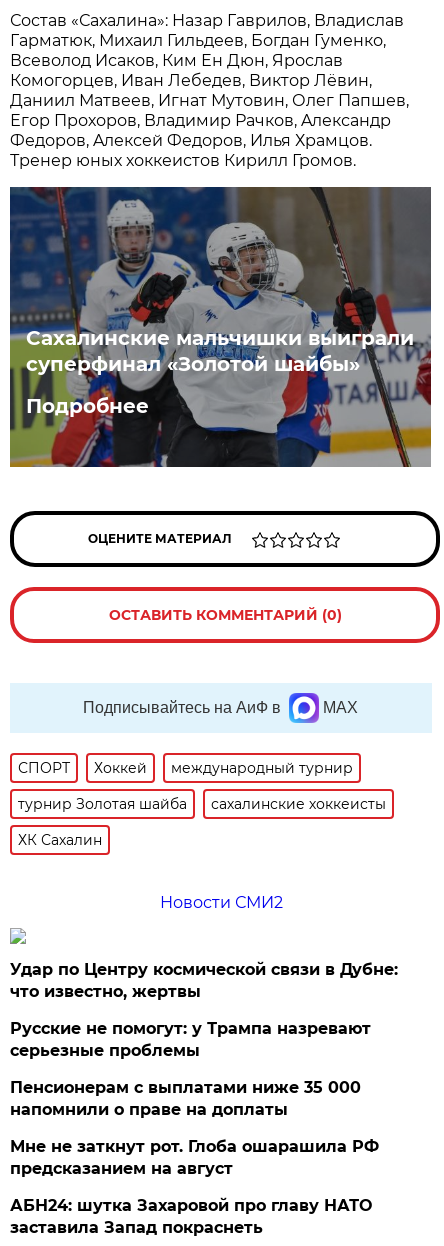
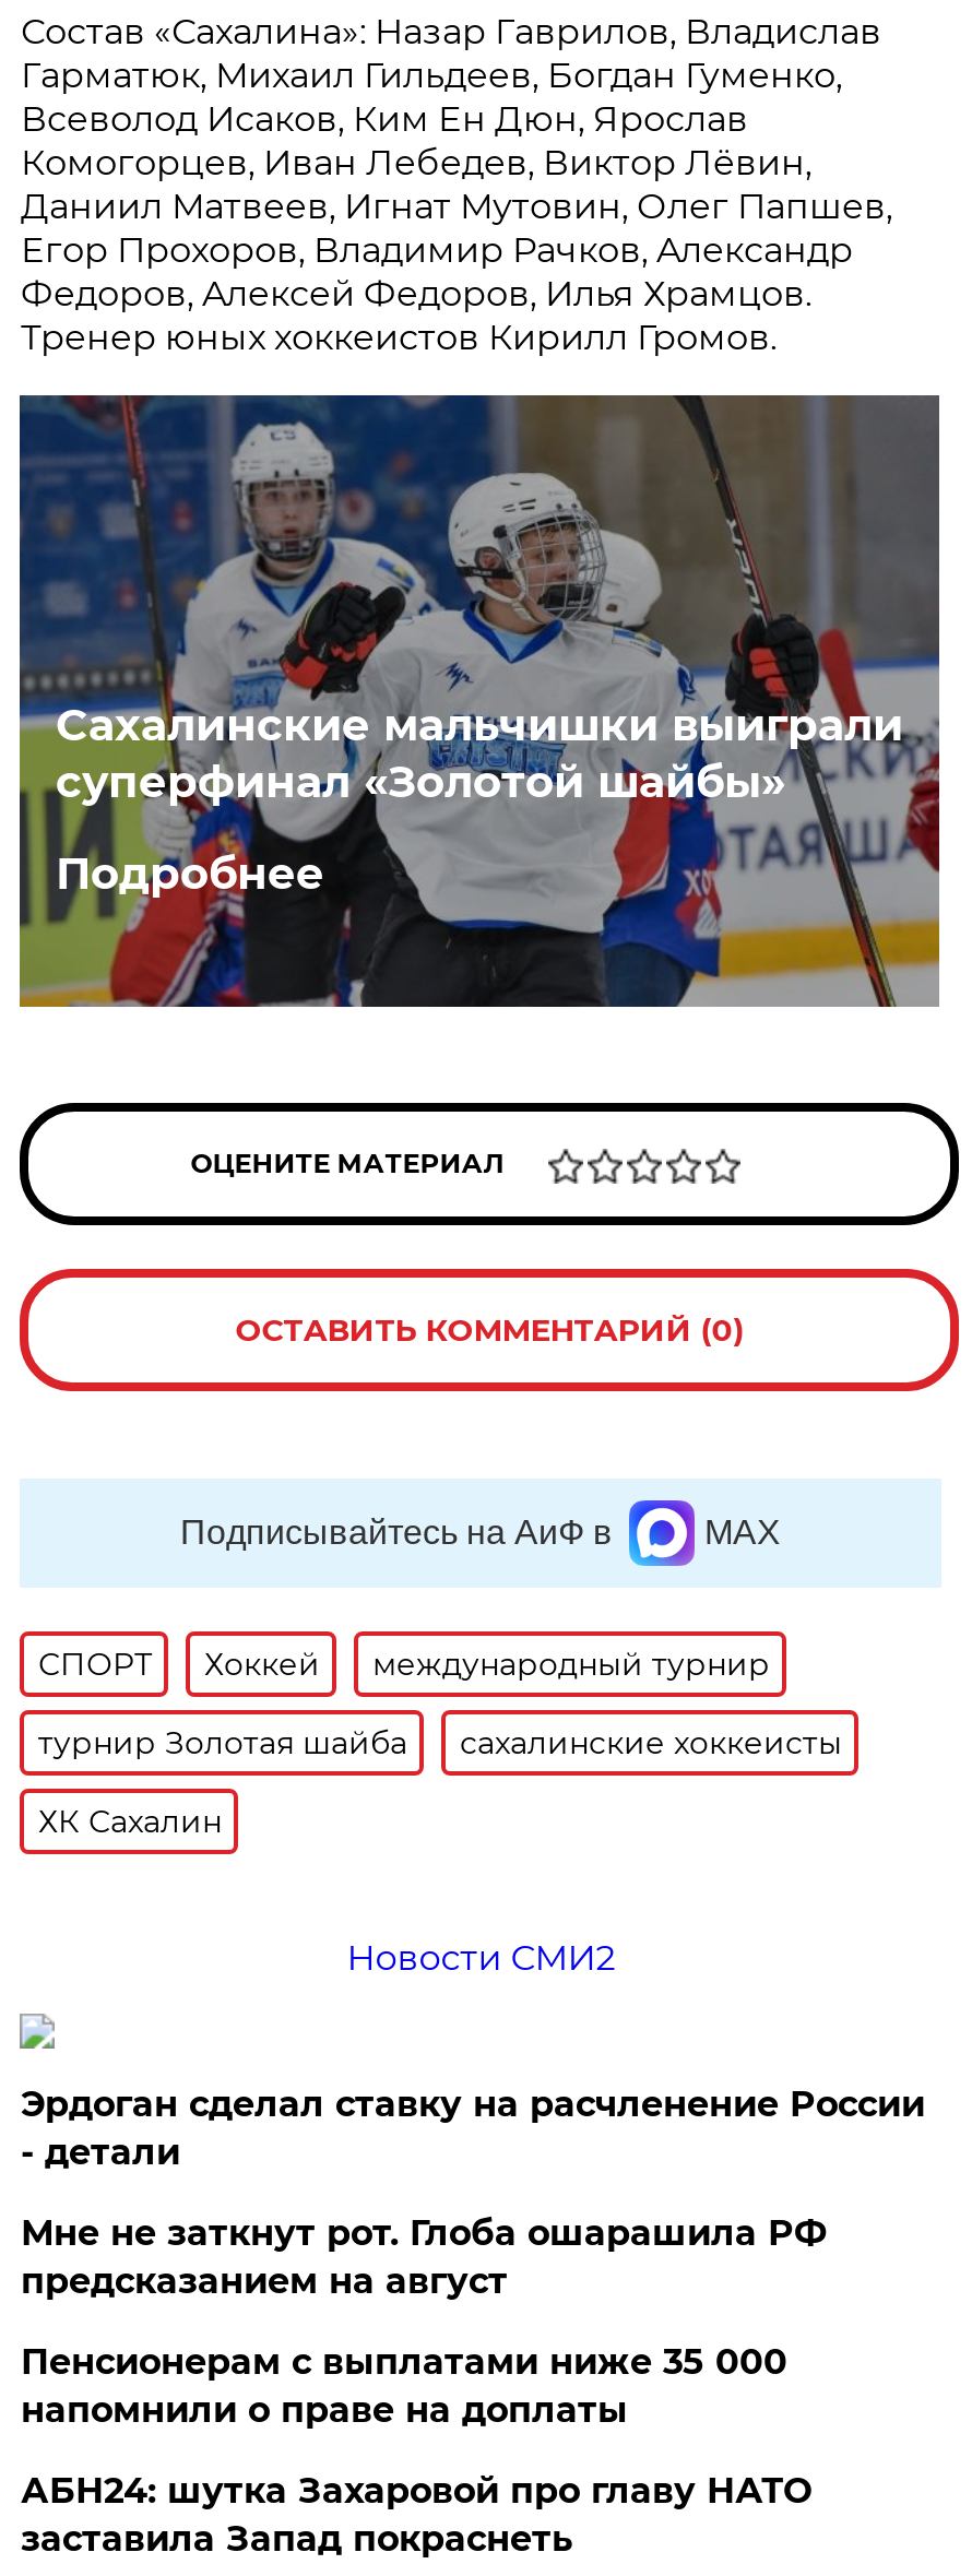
[10,960,398,1001] Удар по Центру космической связи в Дубне: | что известно, жертвы -> [21,2084,925,2173] Эрдоган сделал ставку на расчленение России | - детали
[10,1019,371,1060] Русские не помогут: у Трампа назревают | серьезные проблемы -> none
moved [10,1137,379,1178] -> [21,2212,827,2302]: Мне не заткнут рот. Глоба ошарашила РФ | предсказанием на август

